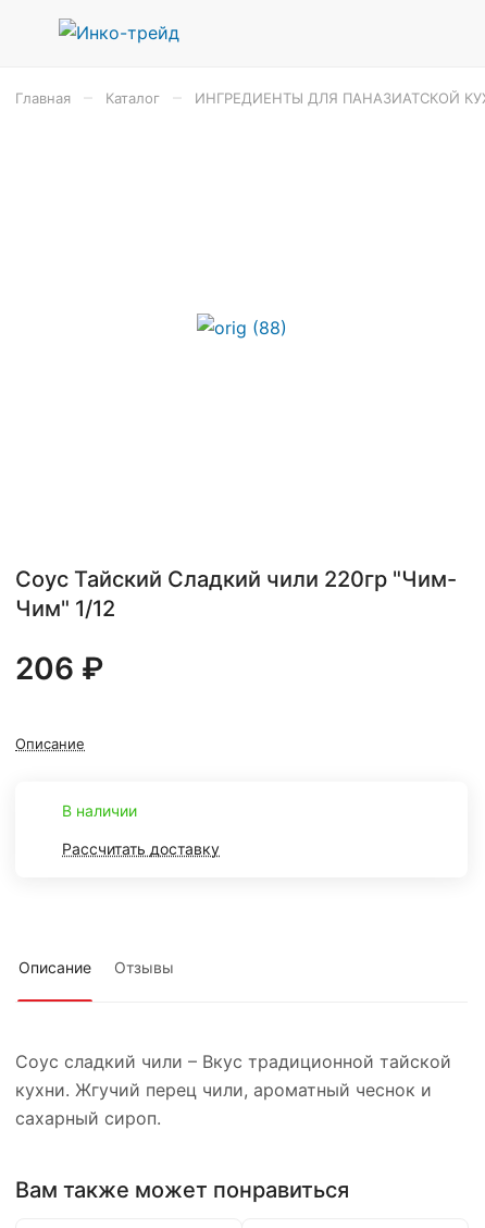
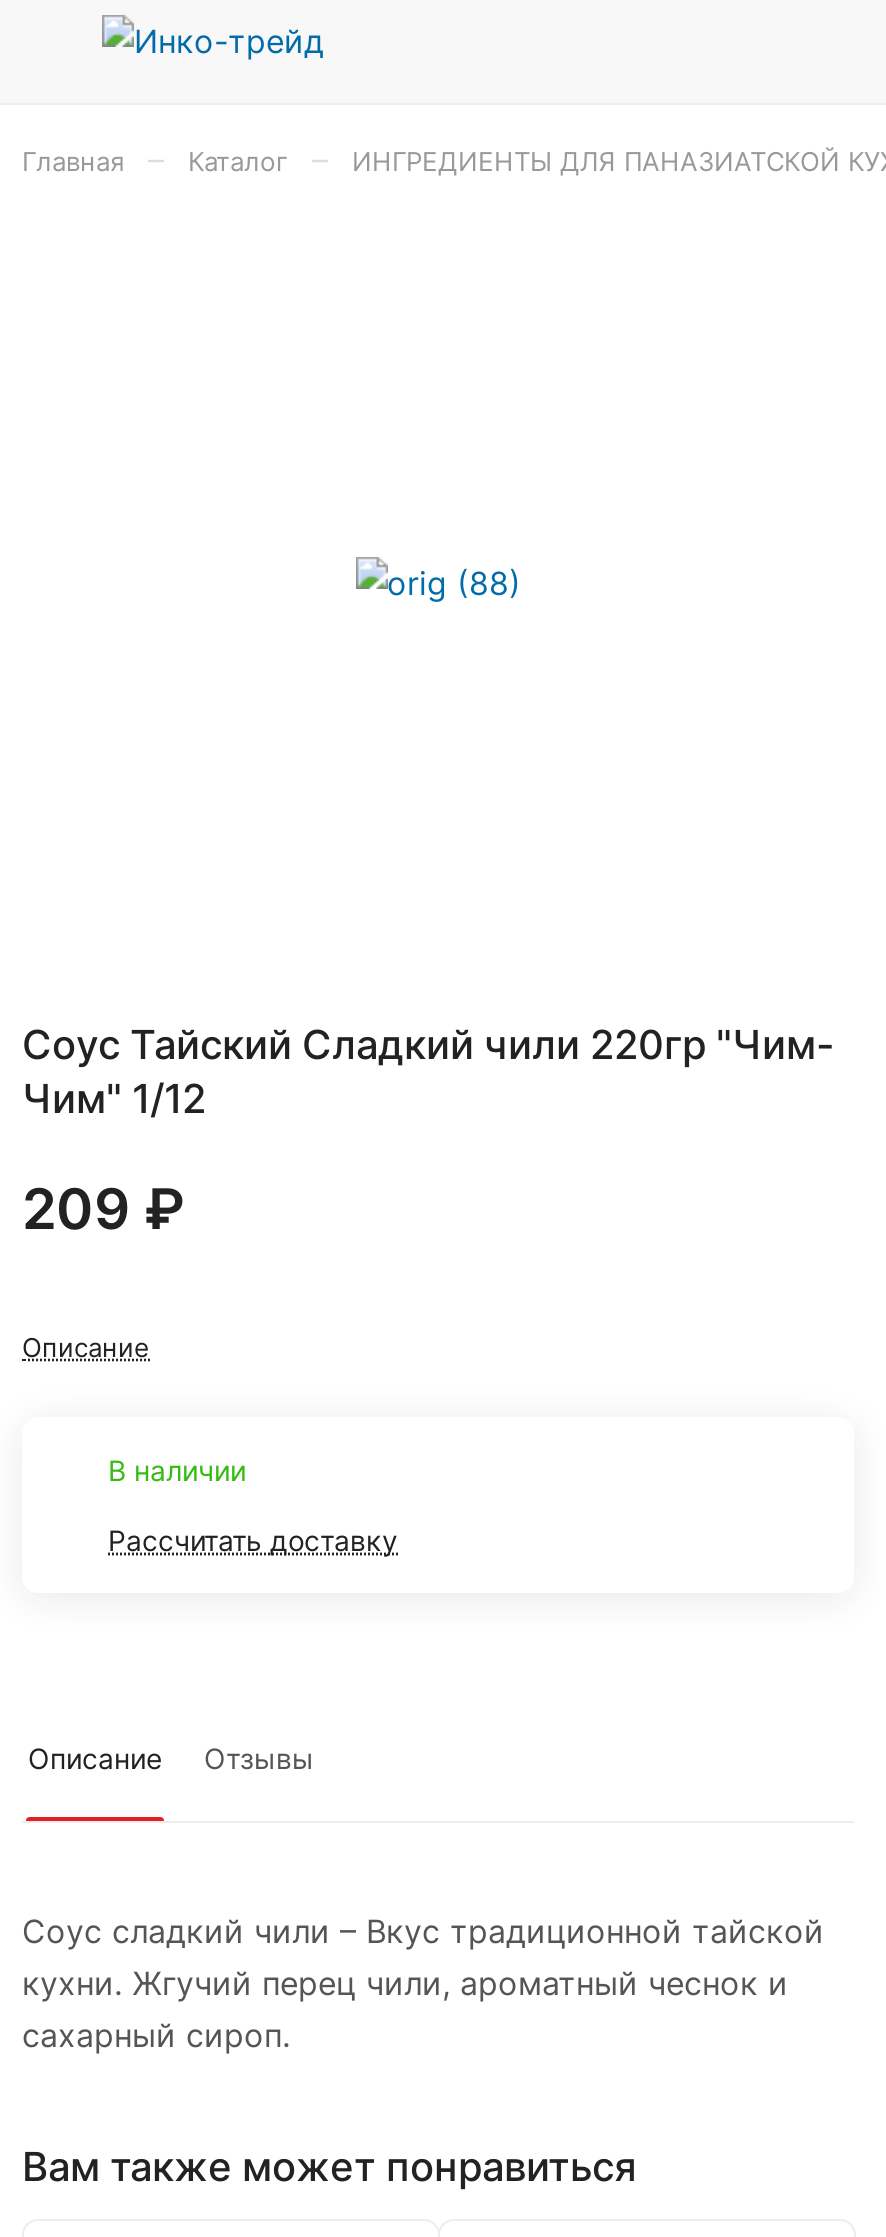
[15,650,103,687] 206 ₽ -> [22,1176,184,1244] 209 ₽

